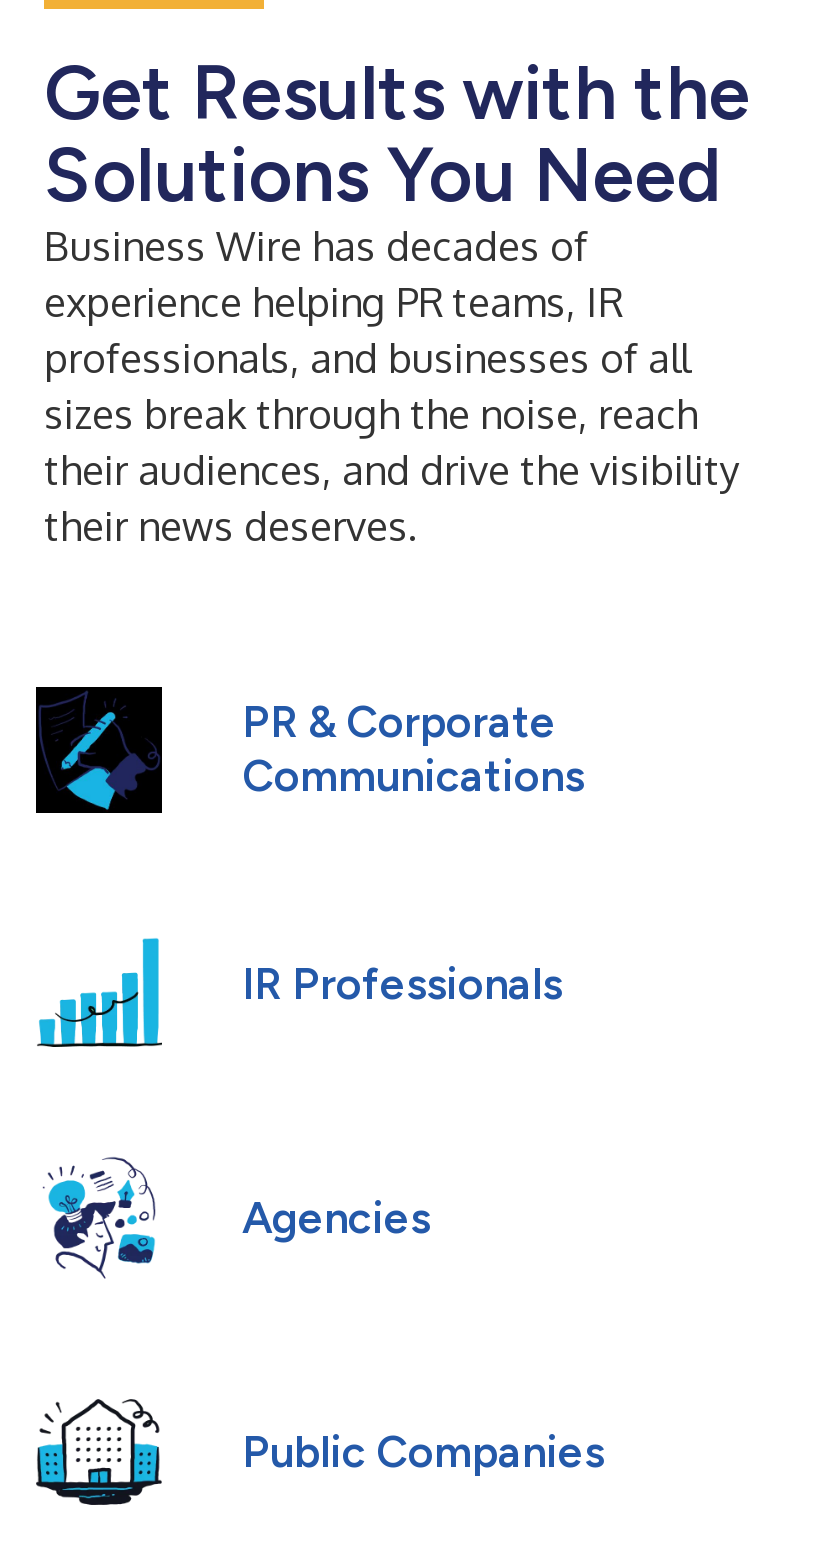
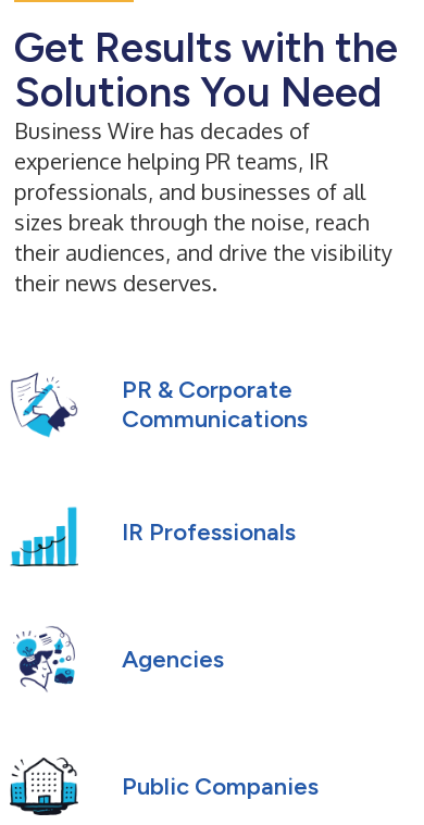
[34,685,164,815] [image] -> [10,371,78,439] [image]

